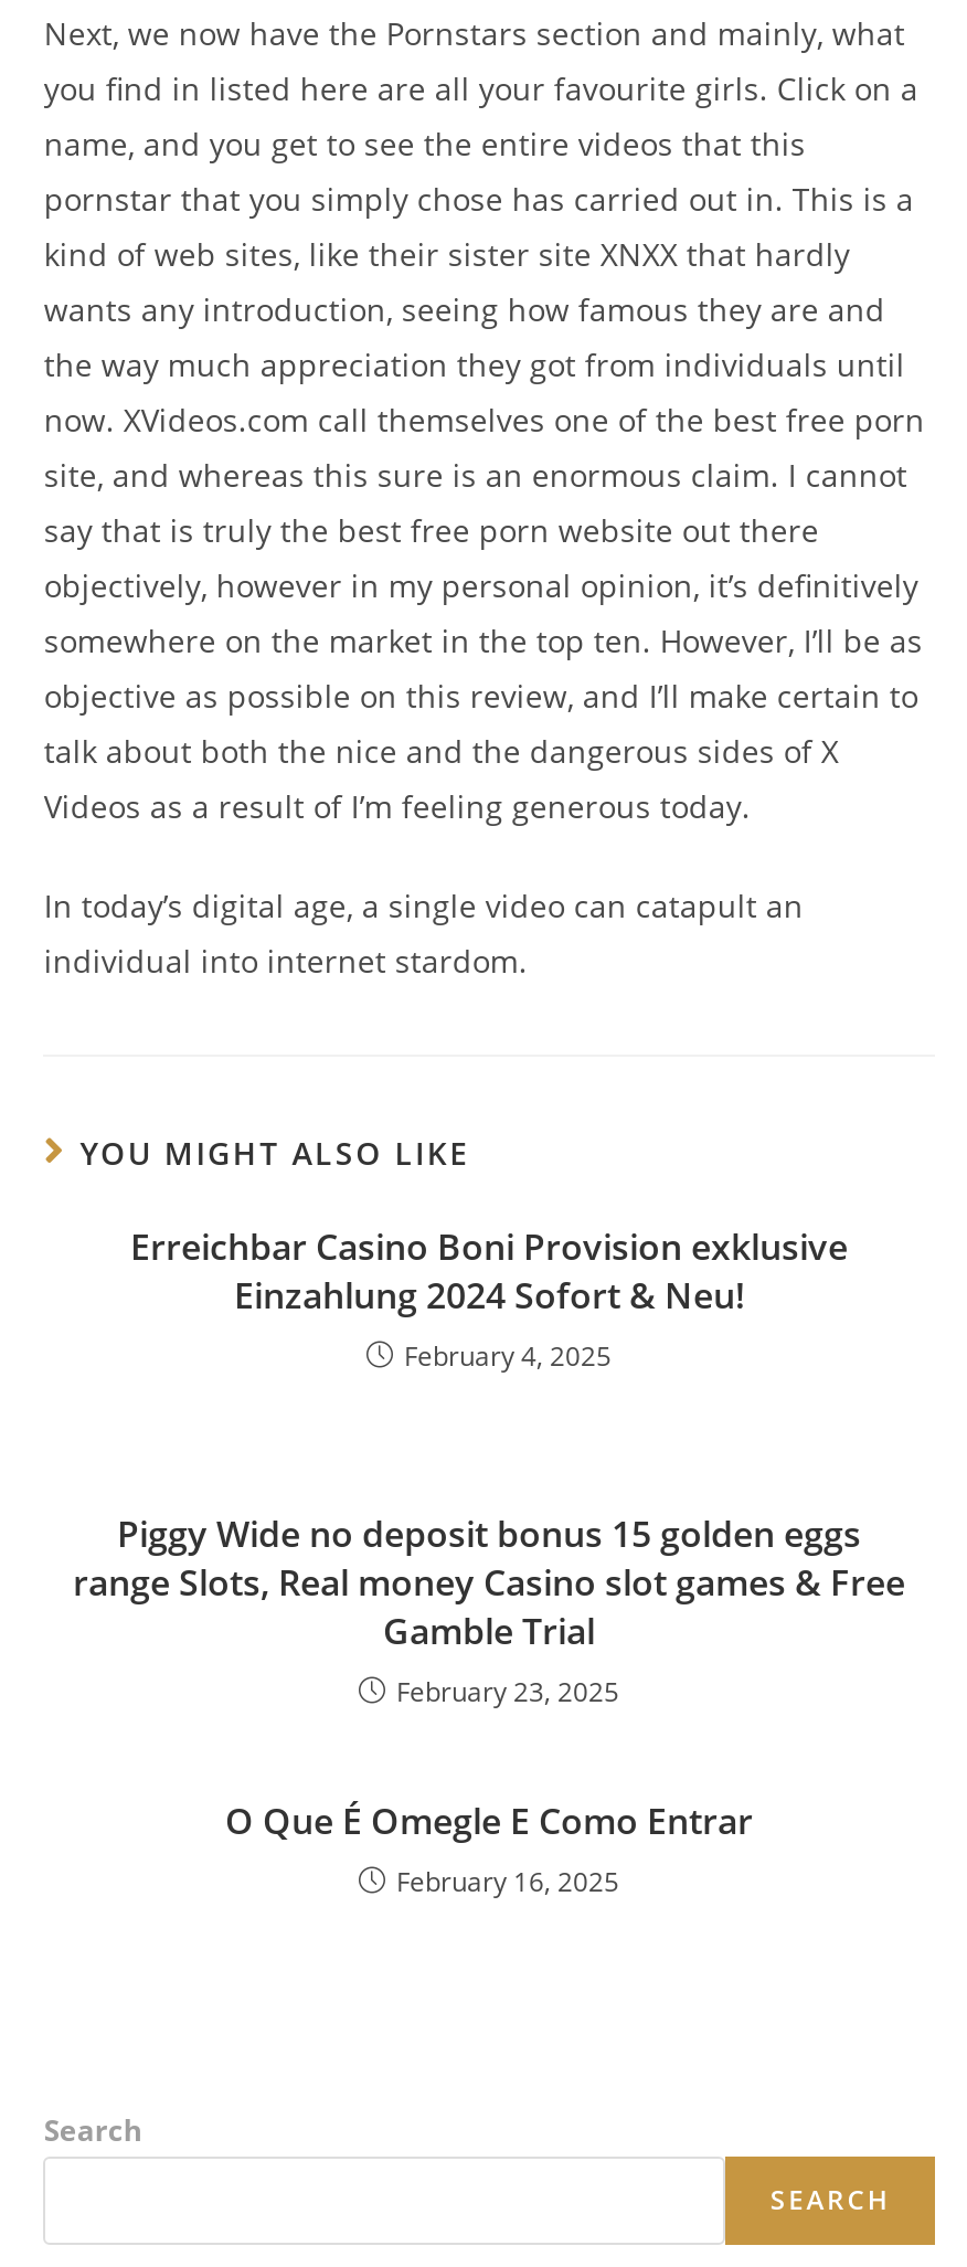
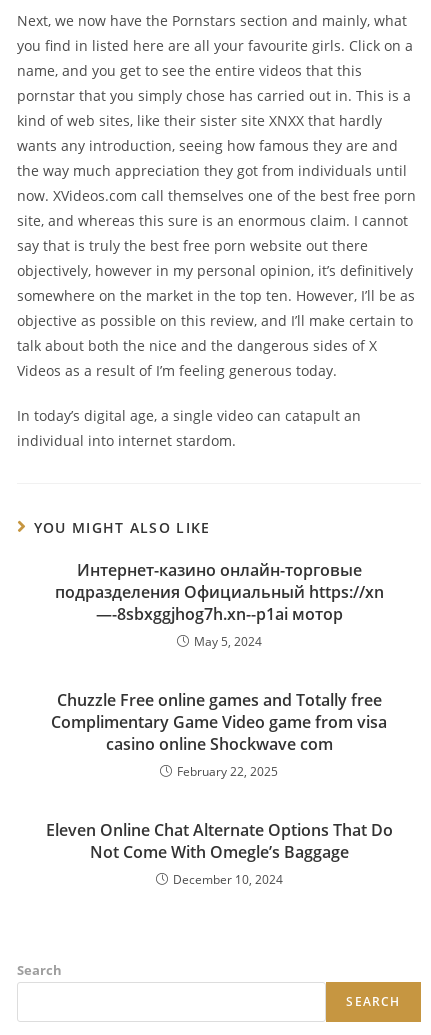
[130,1222,848,1375] Erreichbar Casino Boni Provision exklusive | Einzahlung 2024 Sofort & Neu! | February 4, 2025 -> [54,559,383,650] Интернет-казино онлайн-торговые | подразделения Официальный https://xn | —-8sbxggjhog7h.xn--p1ai мотор | May 5, 2024
[73,1509,905,1710] Piggy Wide no deposit bonus 15 golden eggs | range Slots, Real money Casino slot games & Free | Gamble Trial | February 23, 2025 -> [51,689,387,780] Chuzzle Free online games and Totally free | Complimentary Game Video game from visa | casino online Shockwave com | February 22, 2025
[225,1797,753,1900] O Que É Omegle E Como Entrar | February 16, 2025 -> [45,819,392,888] Eleven Online Chat Alternate Options That Do | Not Come With Omegle’s Baggage | December 10, 2024

